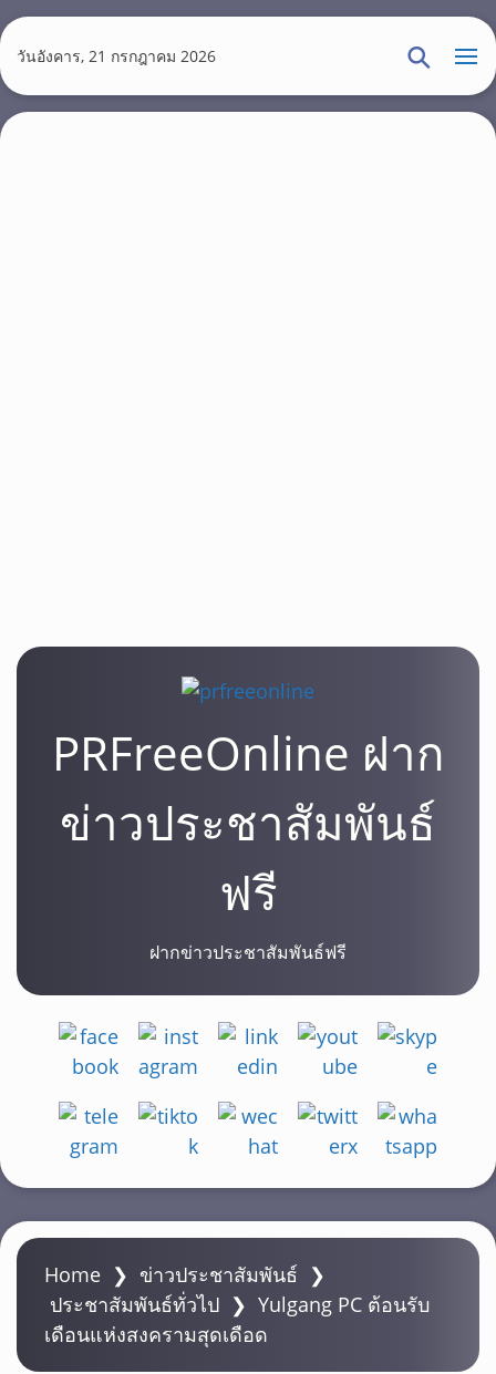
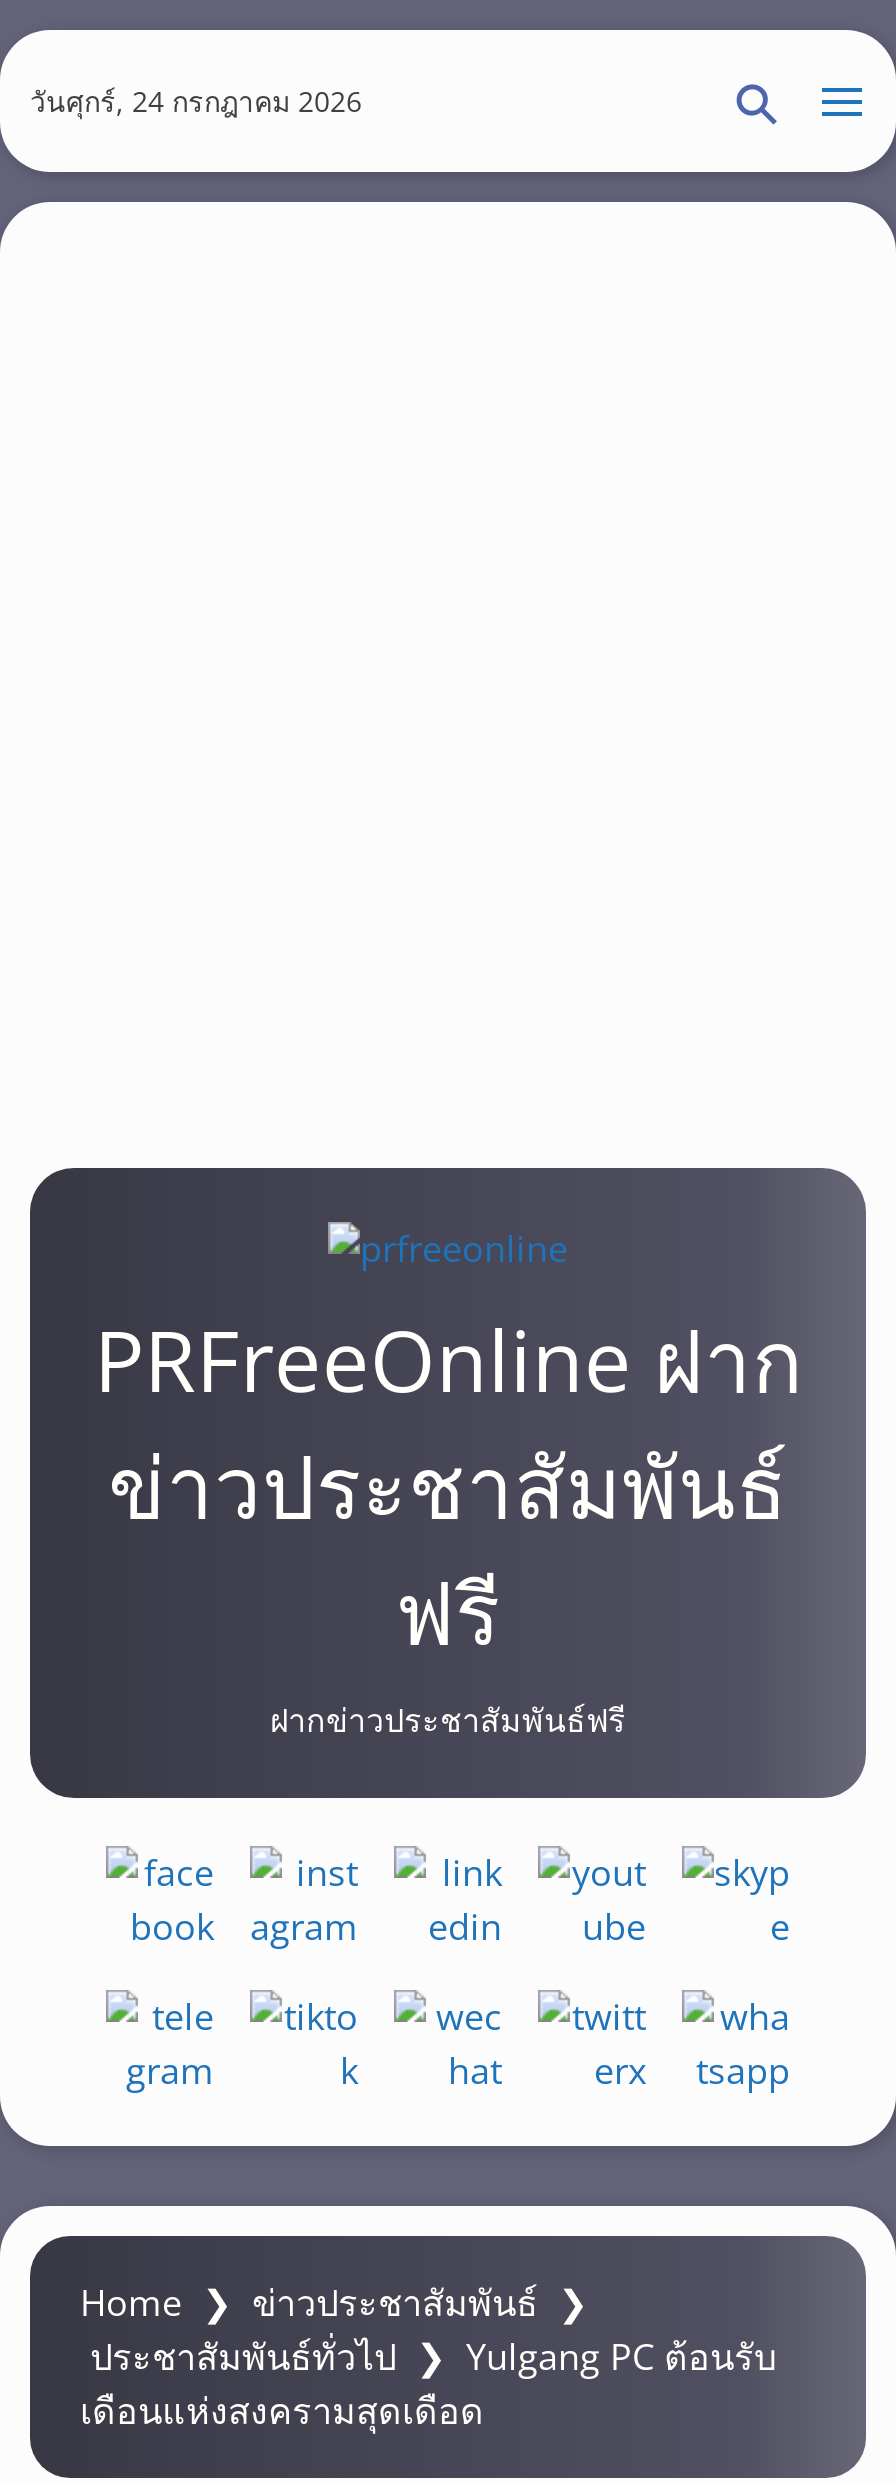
[17,45,216,66] วันอังคาร, 21 กรกฎาคม 2026 -> [30,82,362,120] วันศุกร์, 24 กรกฎาคม 2026

